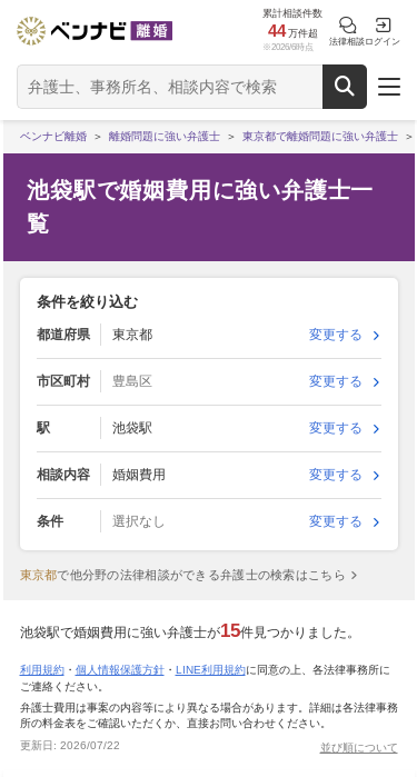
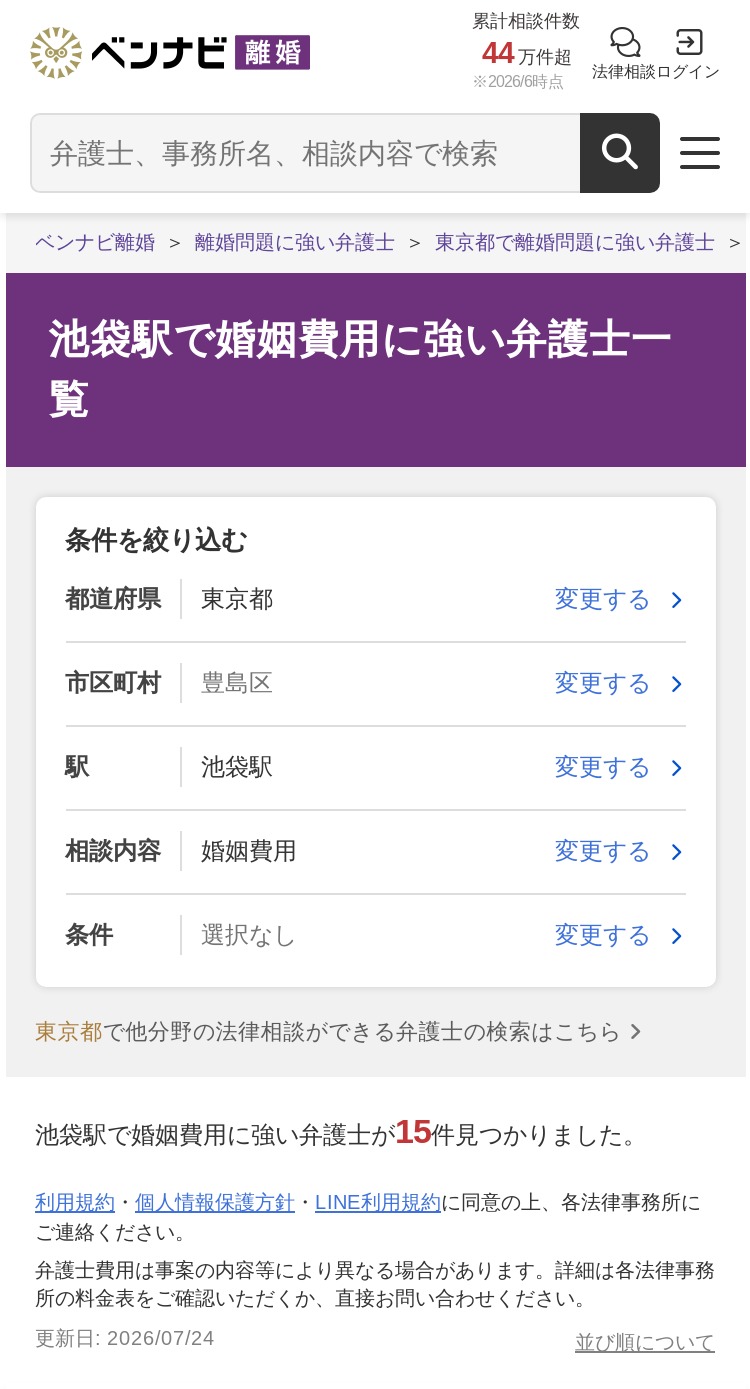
[19,739,120,751] 更新日: 2026/07/22 -> [35,1327,215,1349] 更新日: 2026/07/24

